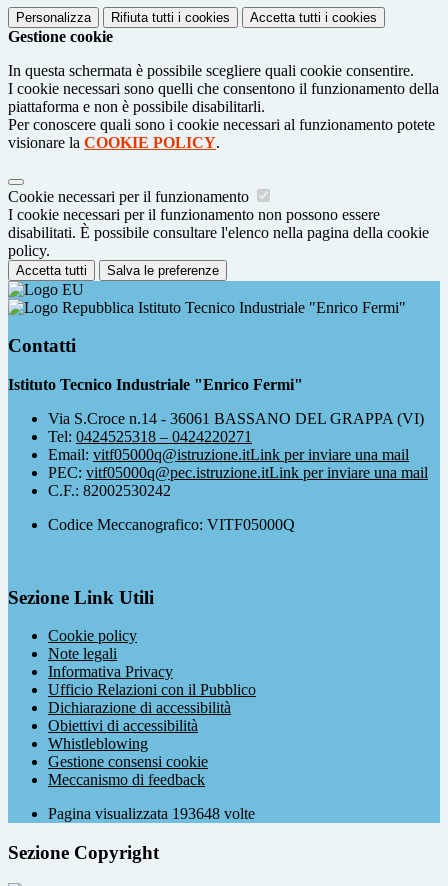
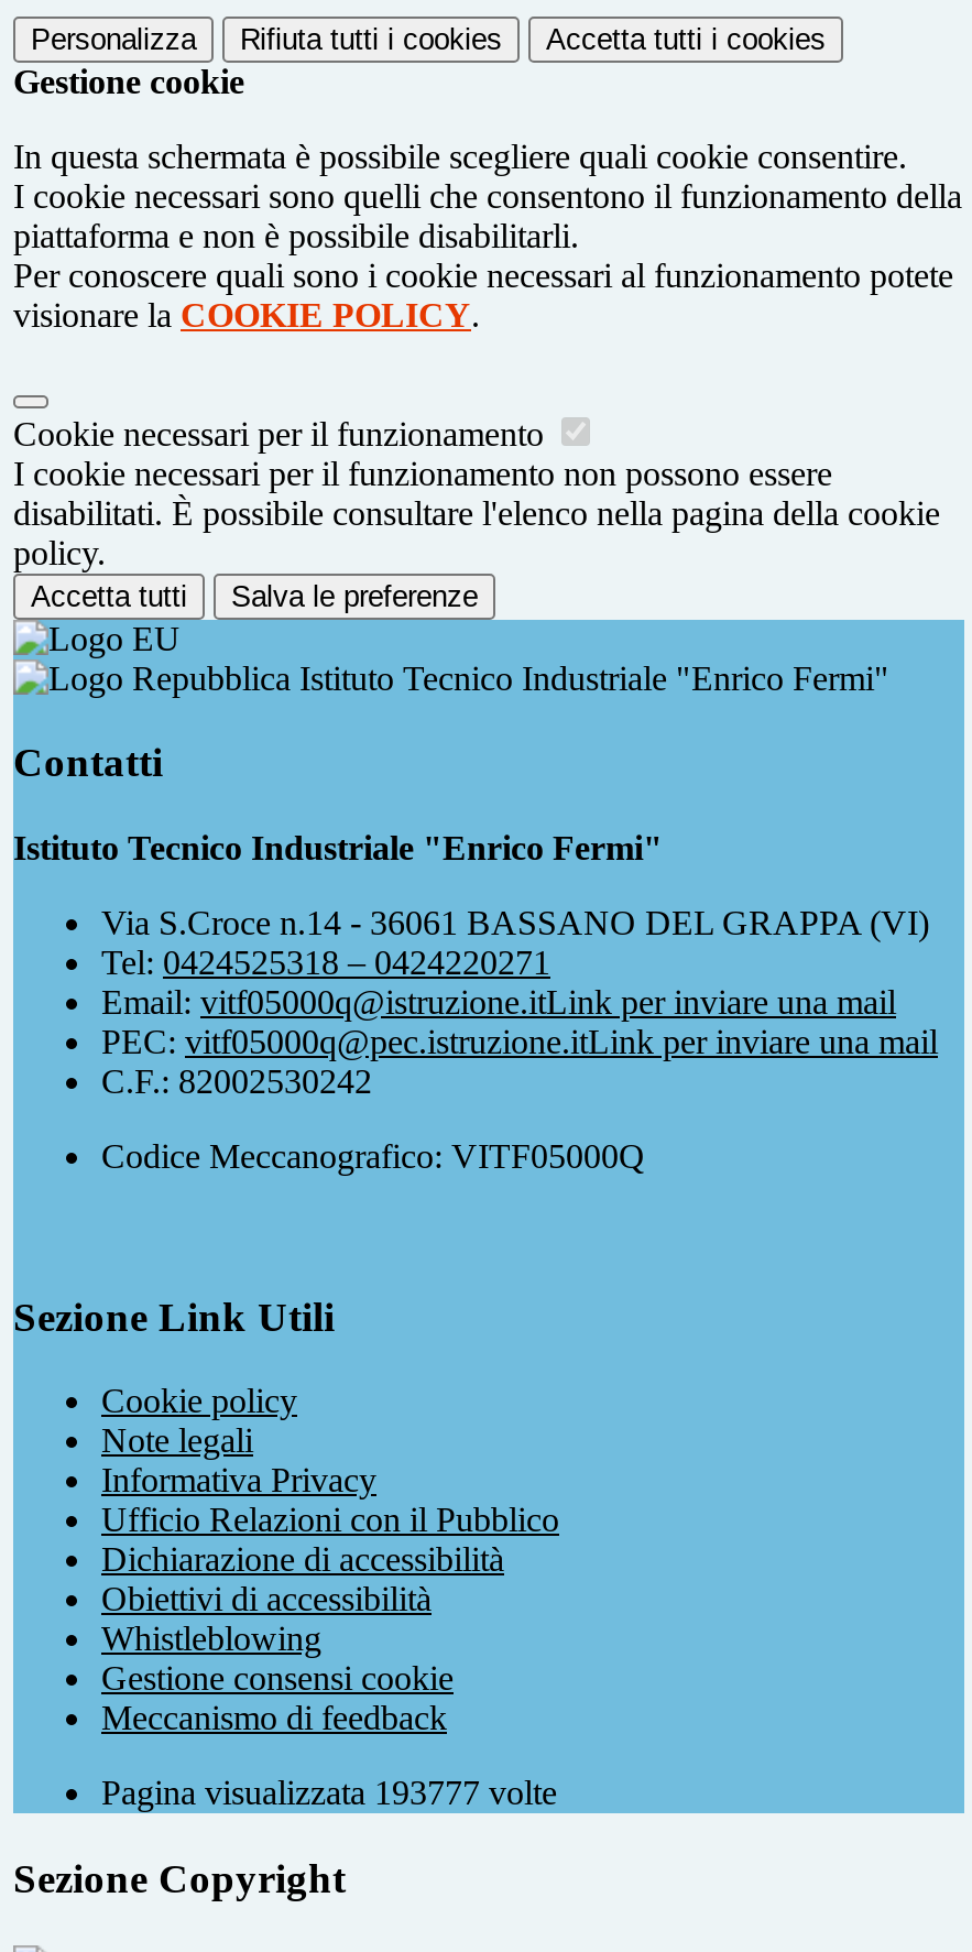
[48,805,255,822] Pagina visualizzata 193648 volte -> [101,1775,557,1812] Pagina visualizzata 193777 volte

